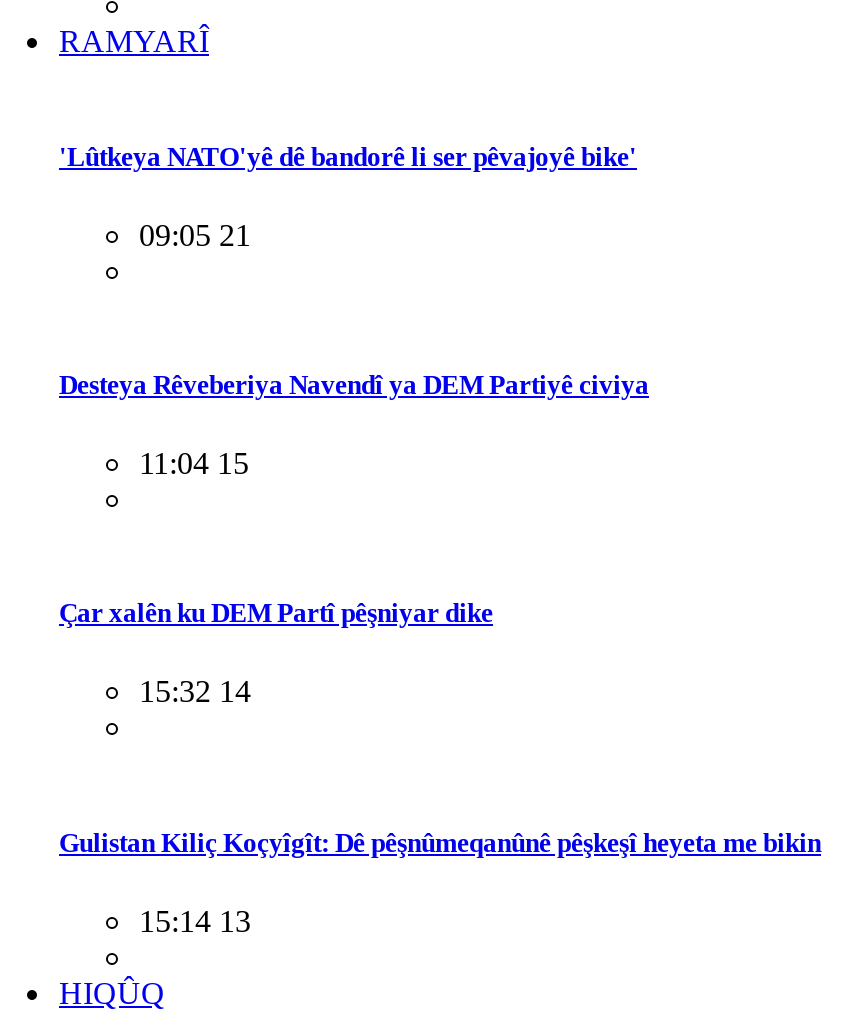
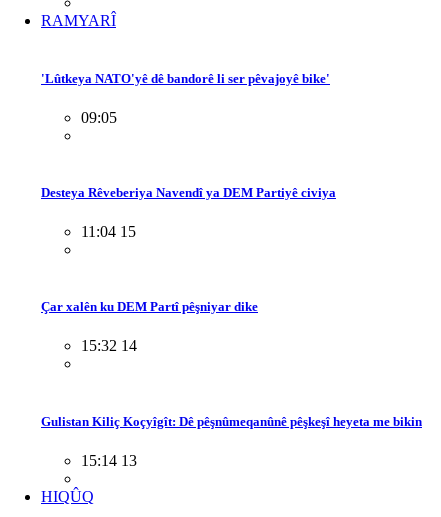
[139,217,251,251] 09:05 21 -> [81,109,117,126] 09:05

